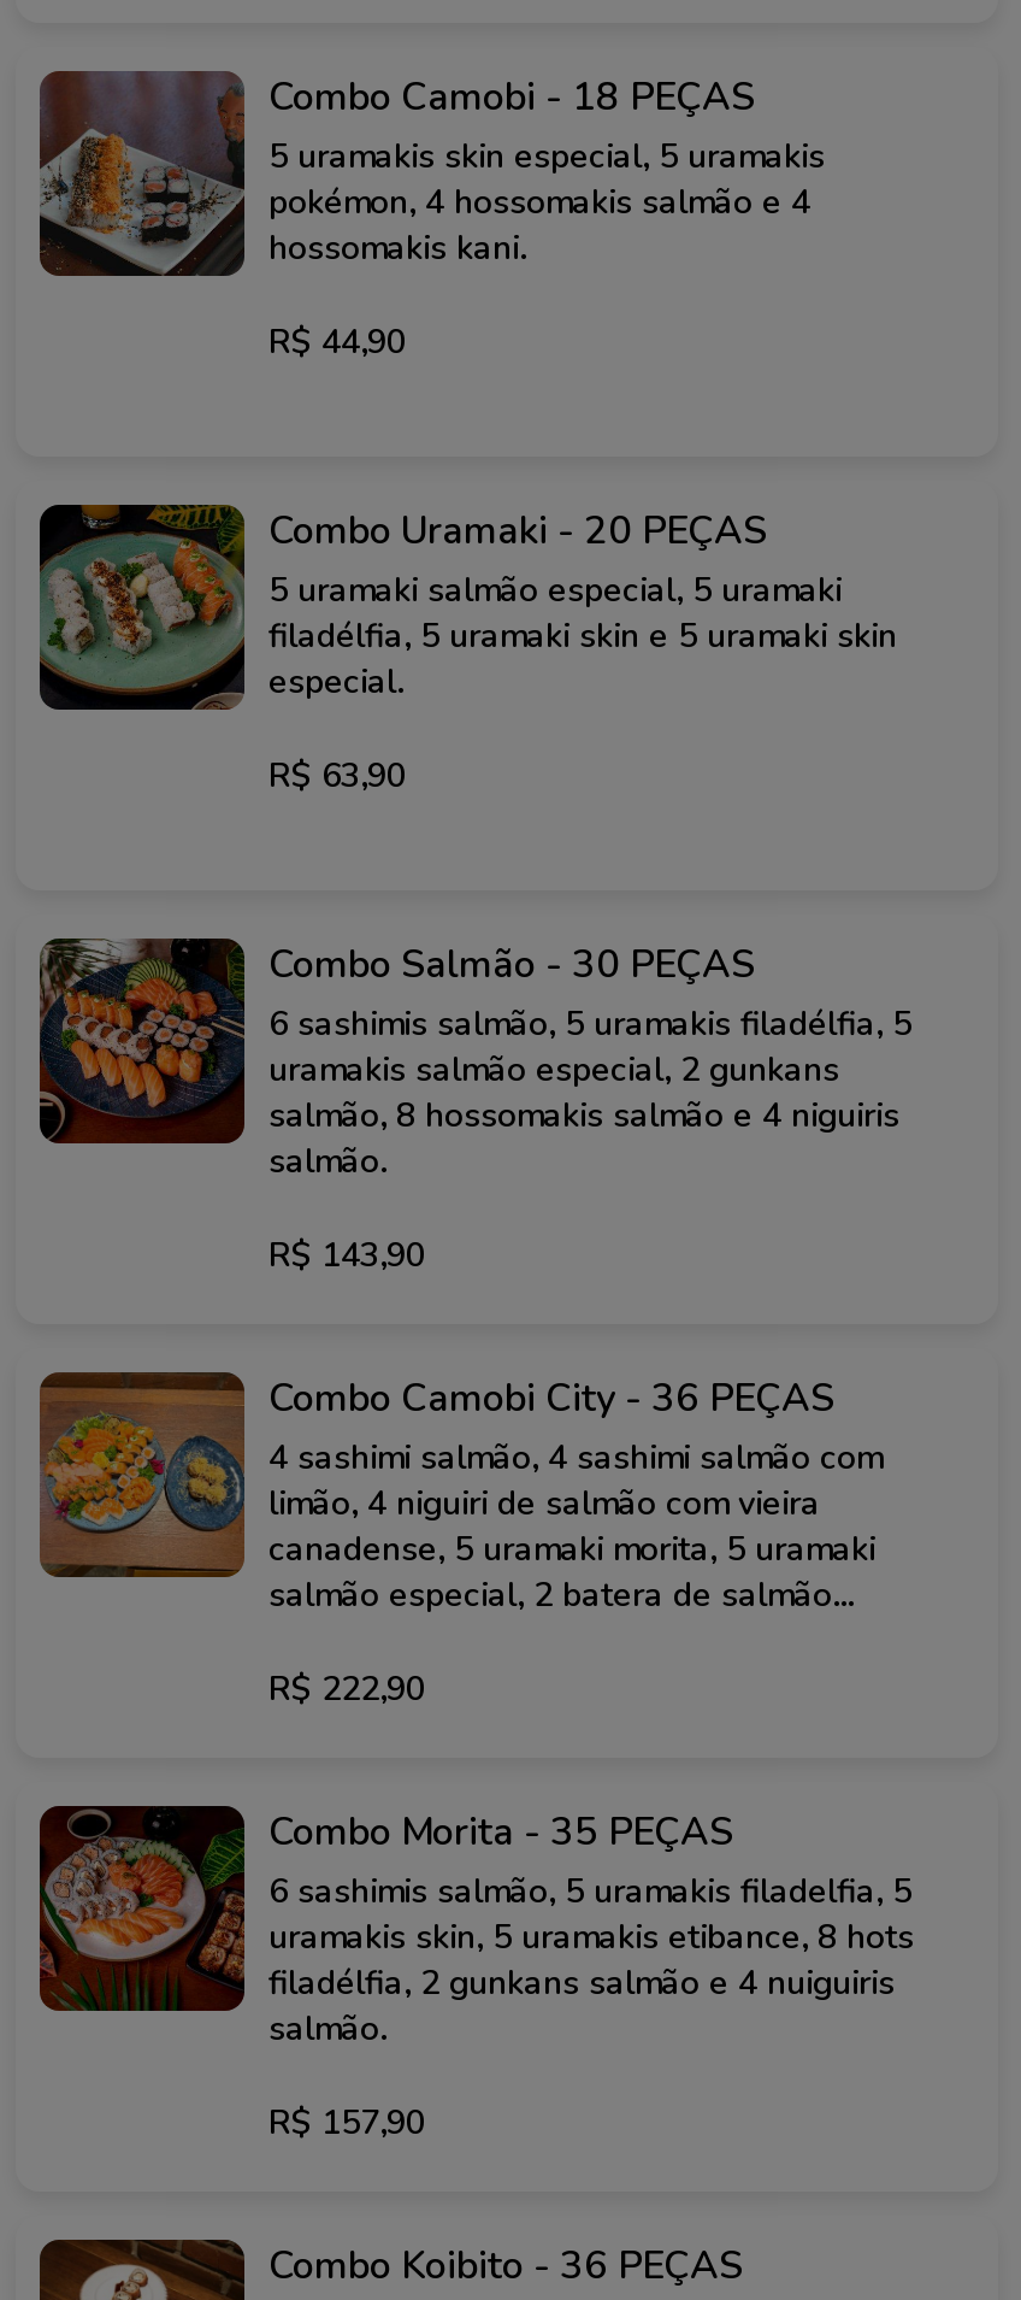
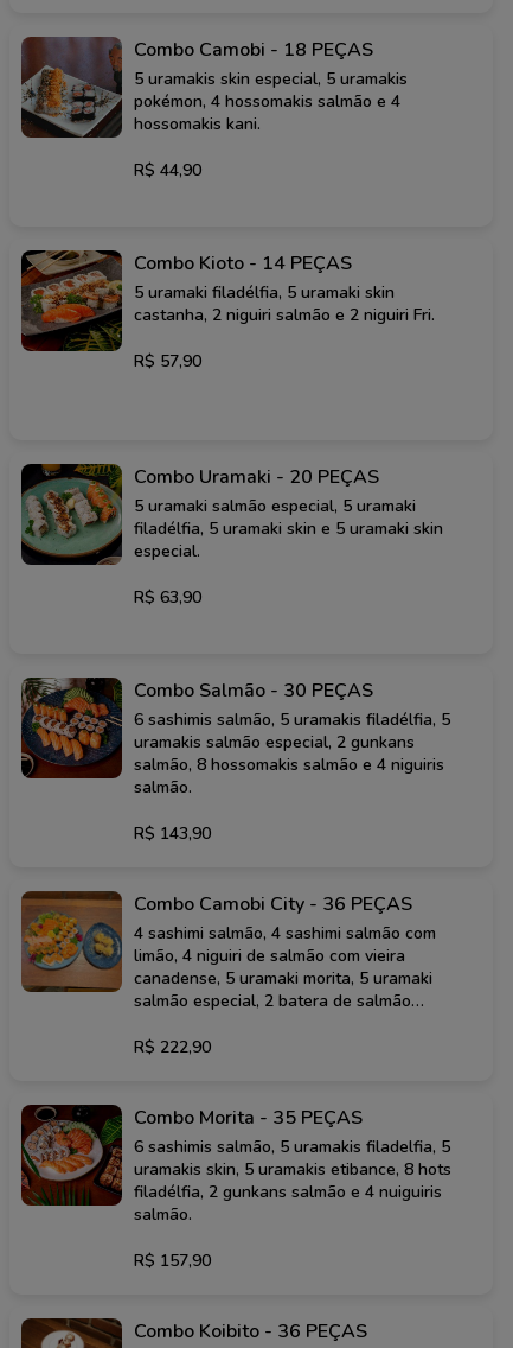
none -> [21,249,435,373] [image] | Combo Kioto - 14 PEÇAS | 5 uramaki filadélfia, 5 uramaki skin | castanha, 2 niguiri salmão e 2 niguiri Fri. | R$ 57,90

